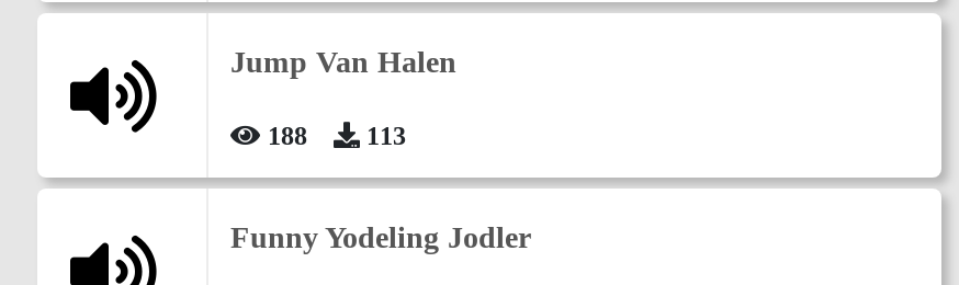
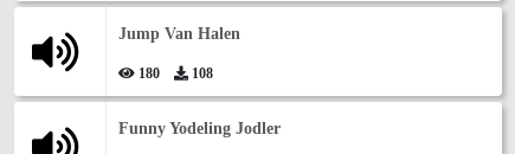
[261,121,307,149] 188 -> [135,65,160,81] 180
[360,121,406,149] 113 -> [188,65,213,81] 108

